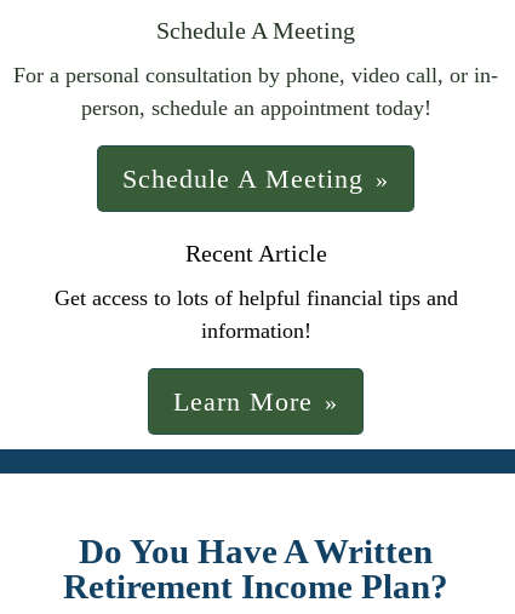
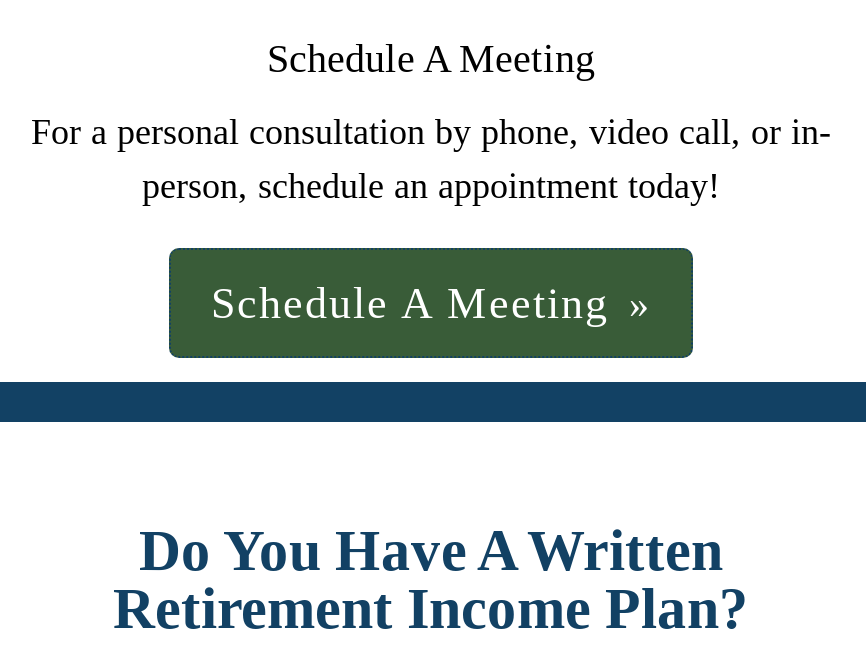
[54,239,457,416] Recent Article | Get access to lots of helpful financial tips and | information! | Learn More -> none

